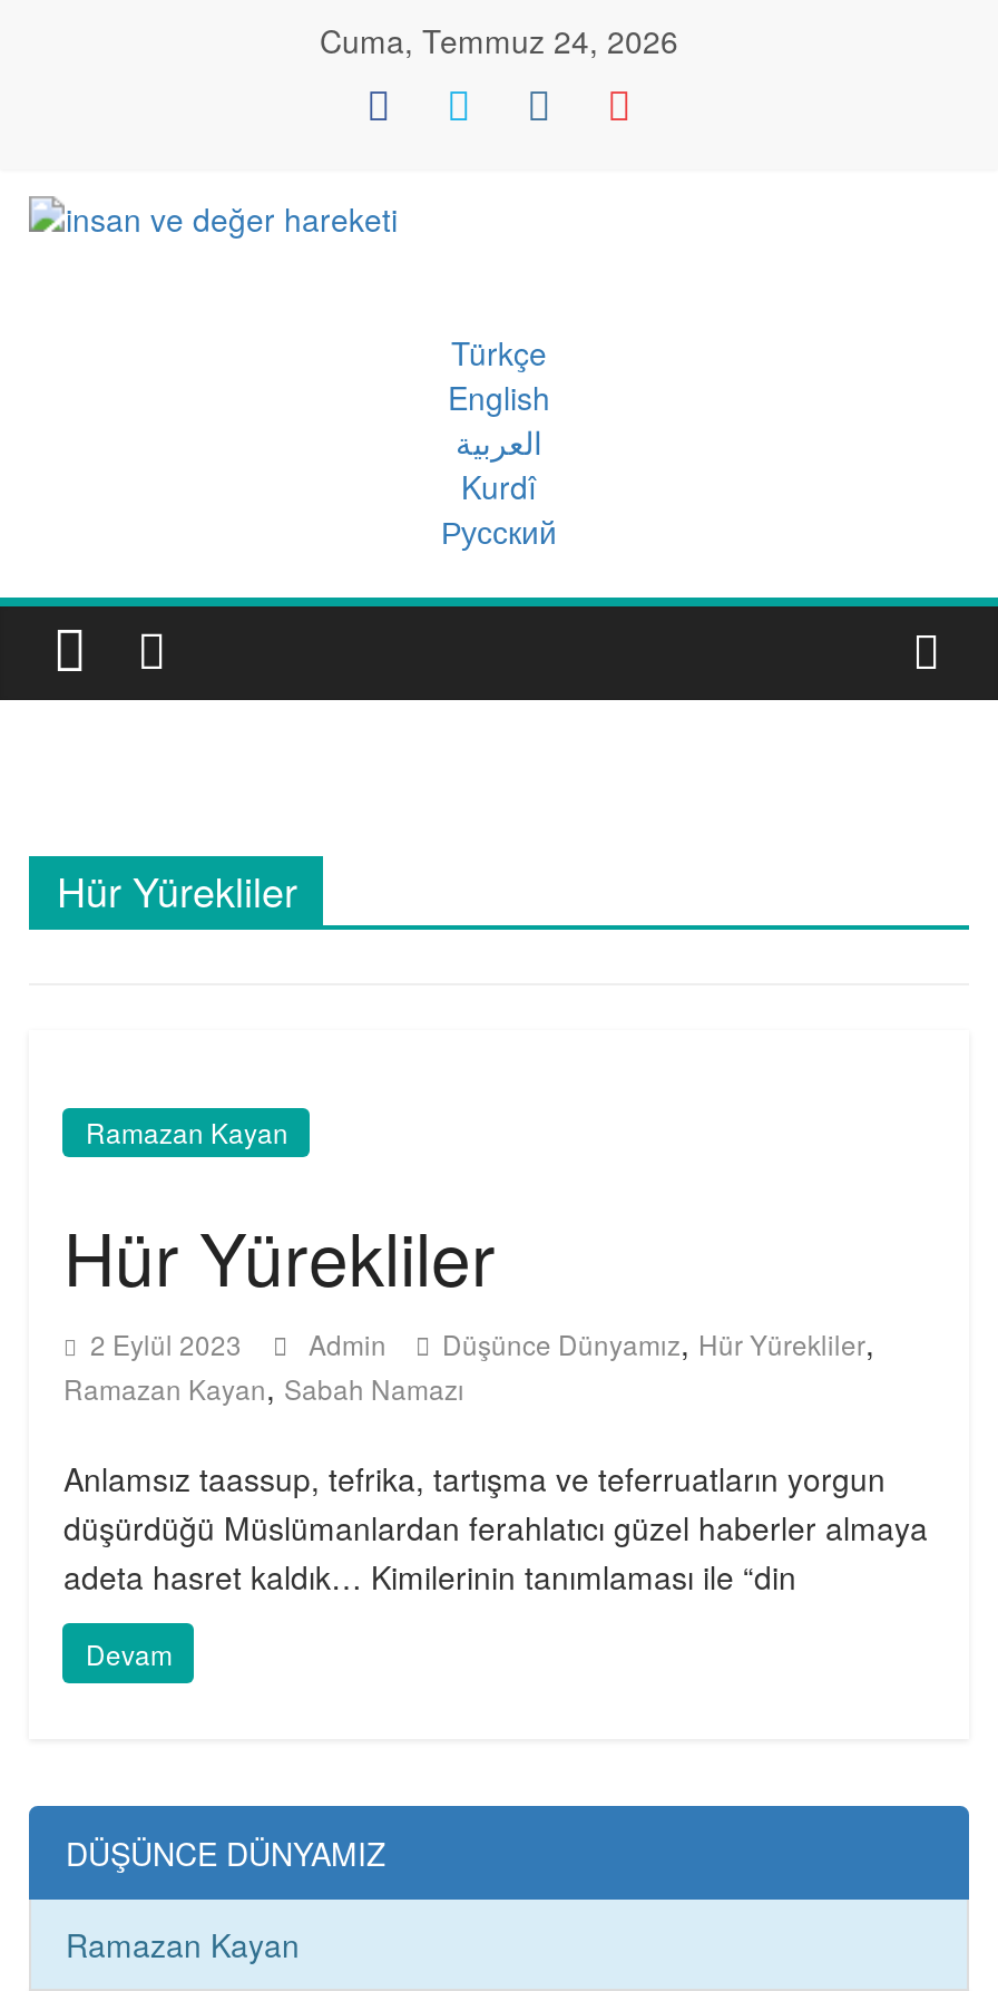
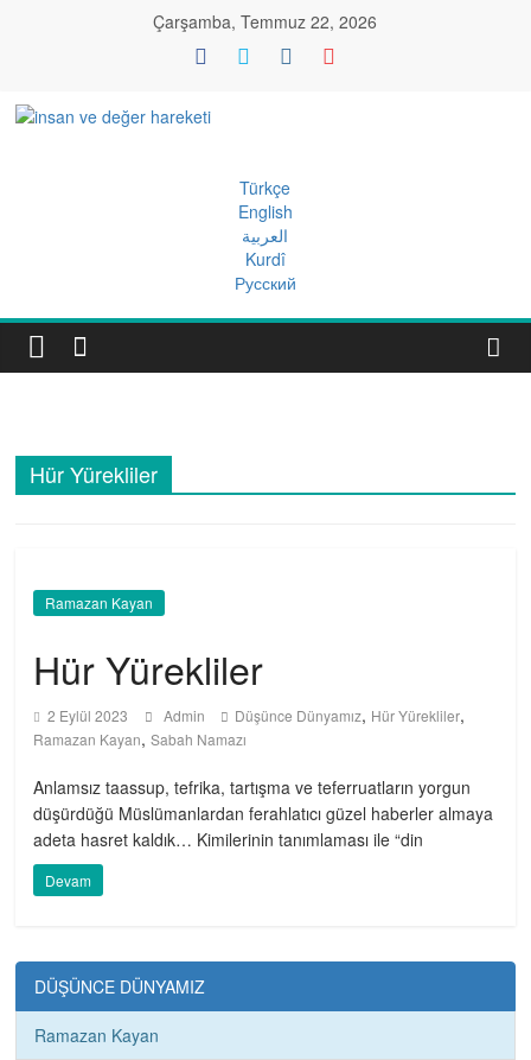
[320,18,678,62] Cuma, Temmuz 24, 2026 -> [153,9,378,33] Çarşamba, Temmuz 22, 2026

